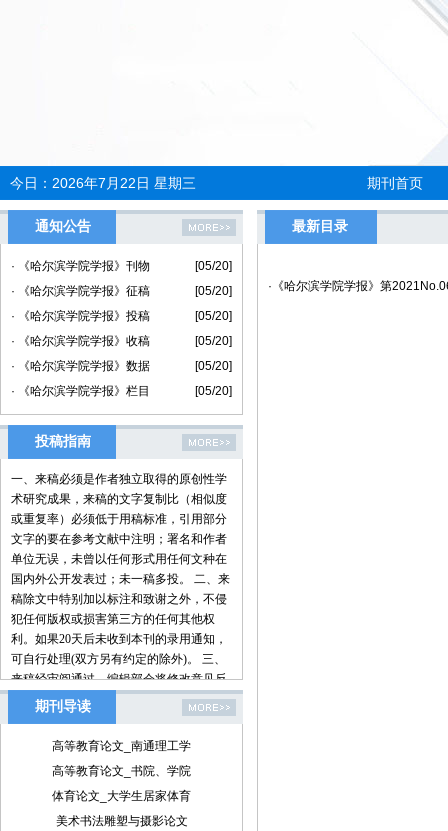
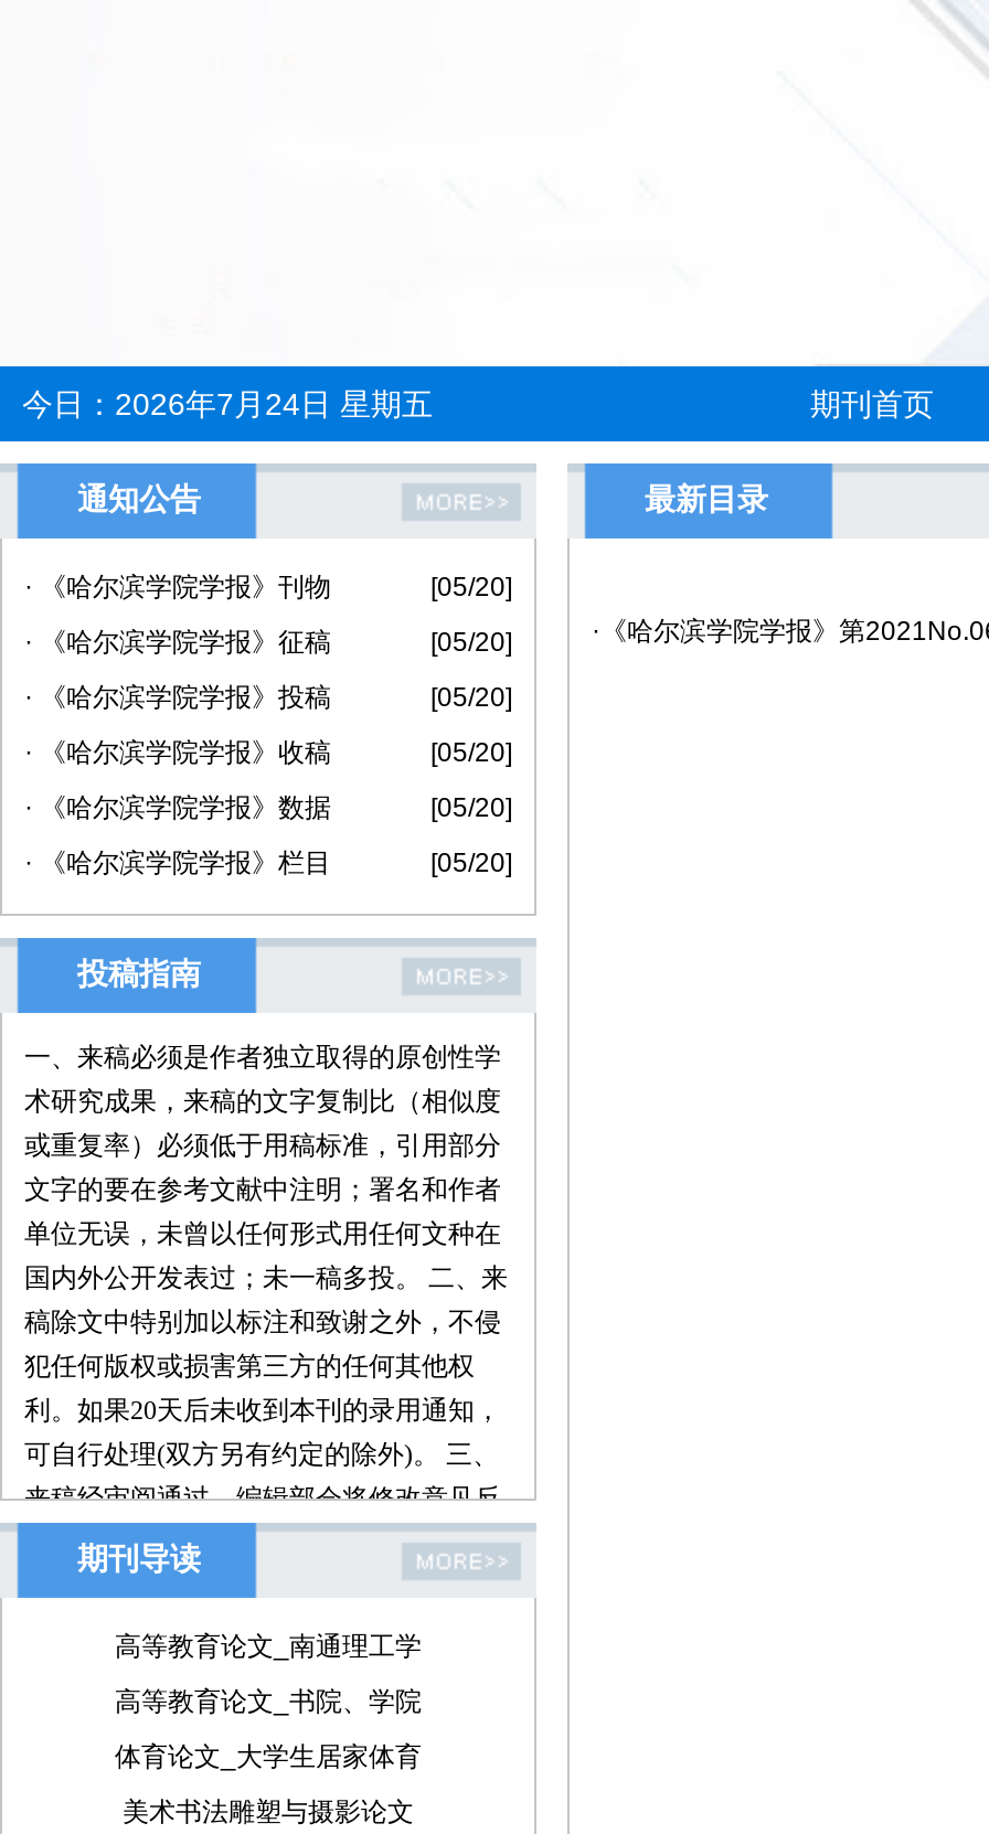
[10,175,196,191] 今日：2026年7月22日 星期三 -> [22,386,433,422] 今日：2026年7月24日 星期五

